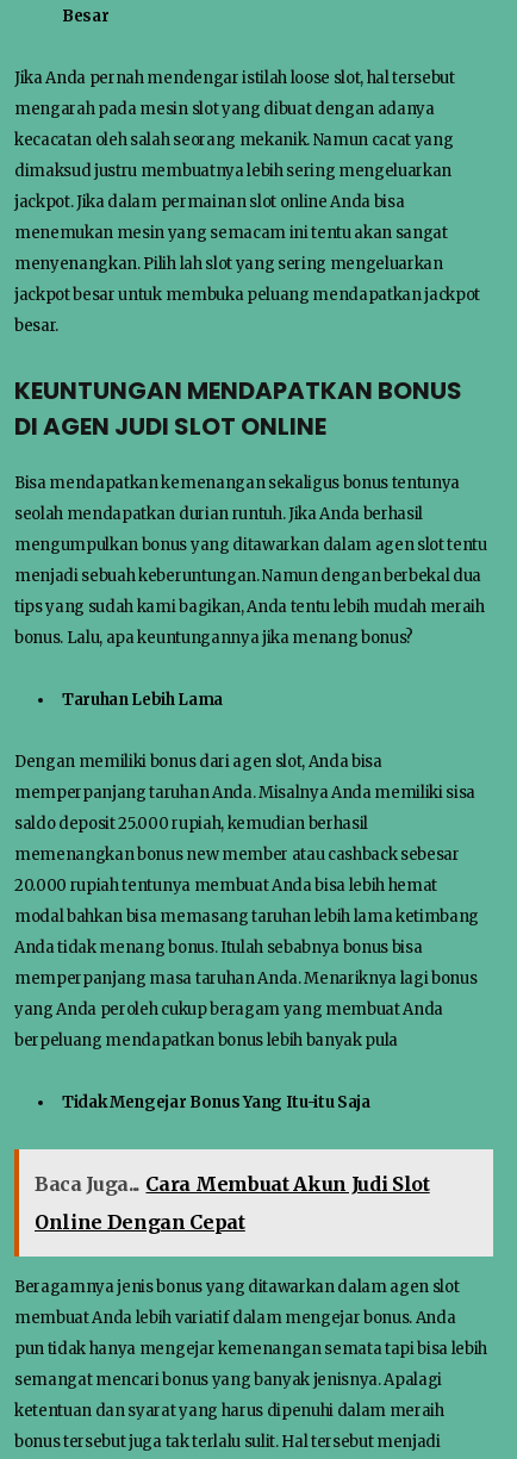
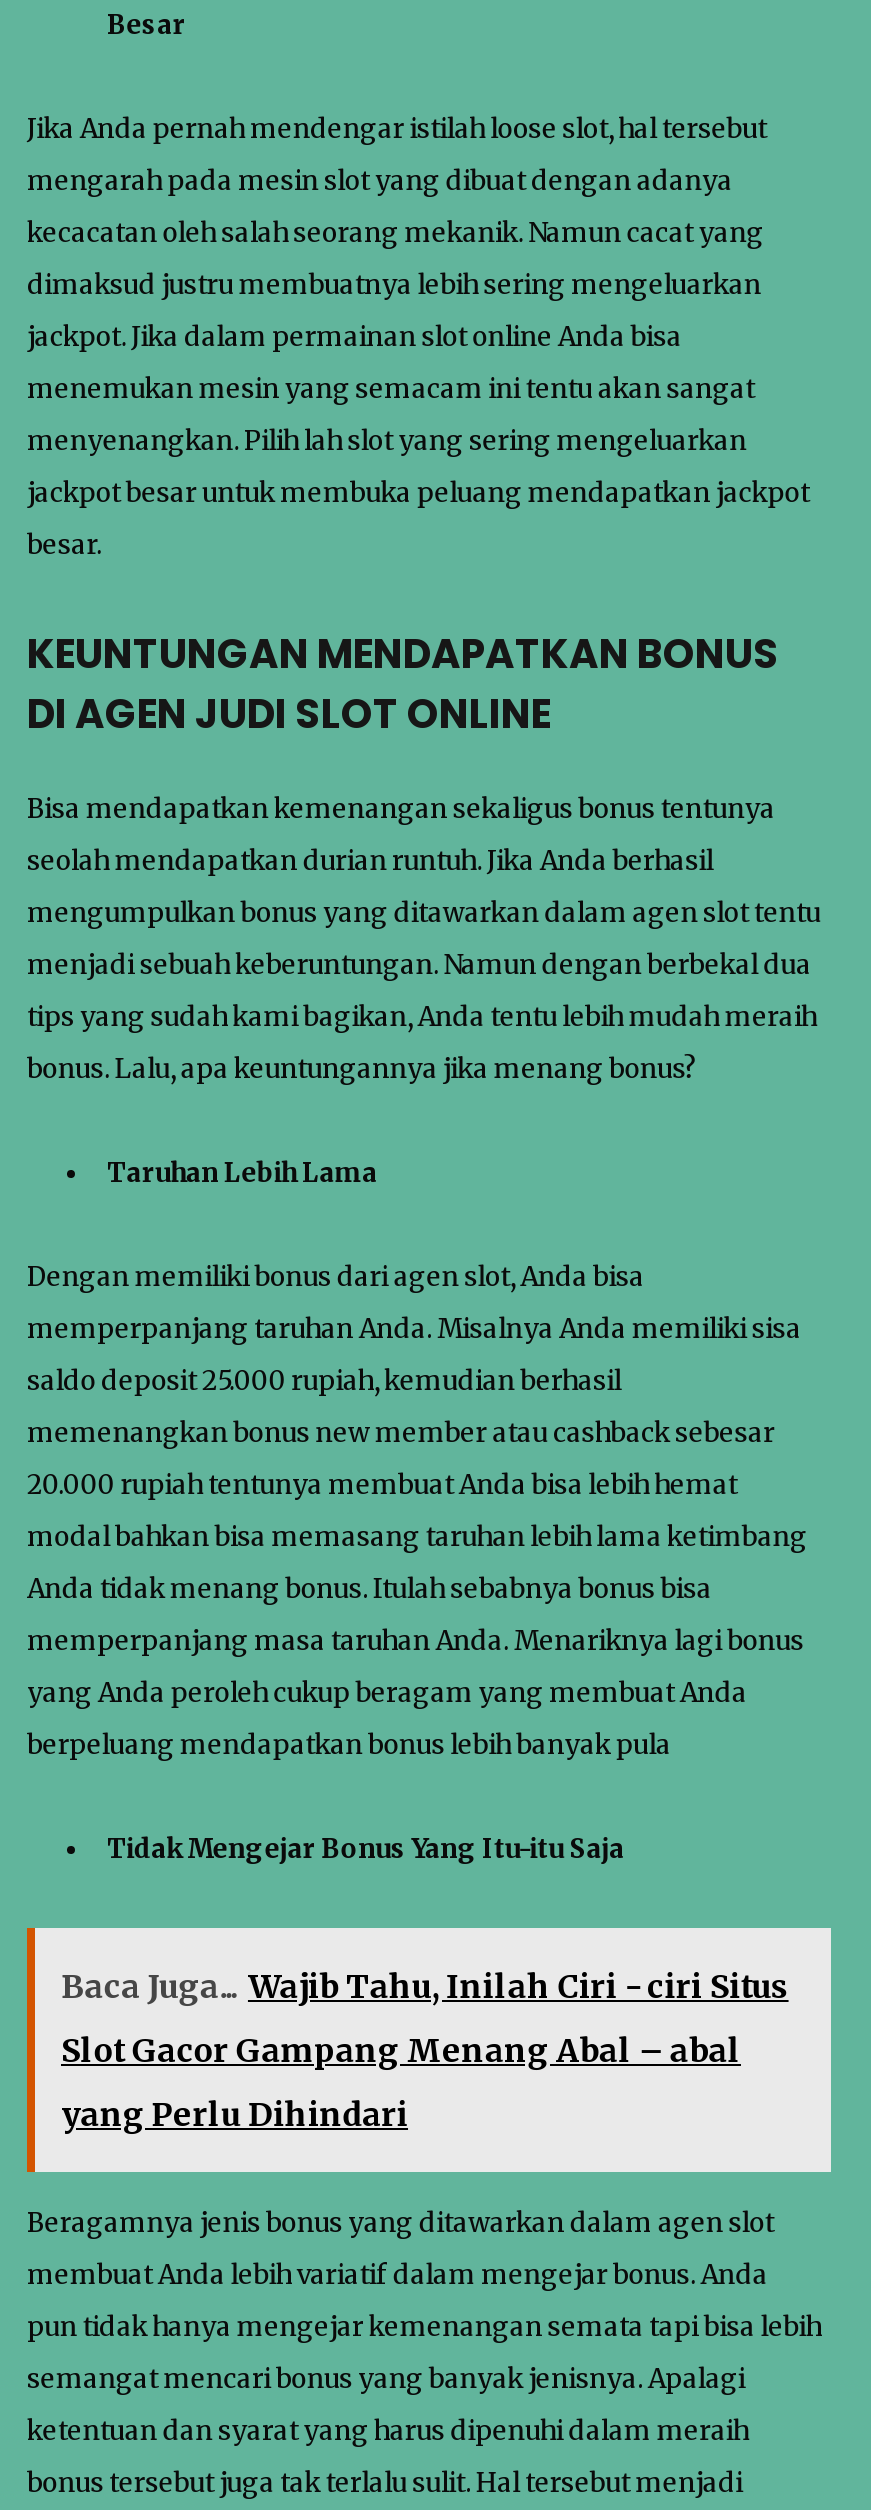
[35,1173,430,1234] Baca Juga... Cara Membuat Akun Judi Slot | Online Dengan Cepat -> [61,1967,789,2135] Baca Juga... Wajib Tahu, Inilah Ciri - ciri Situs | Slot Gacor Gampang Menang Abal – abal | yang Perlu Dihindari

